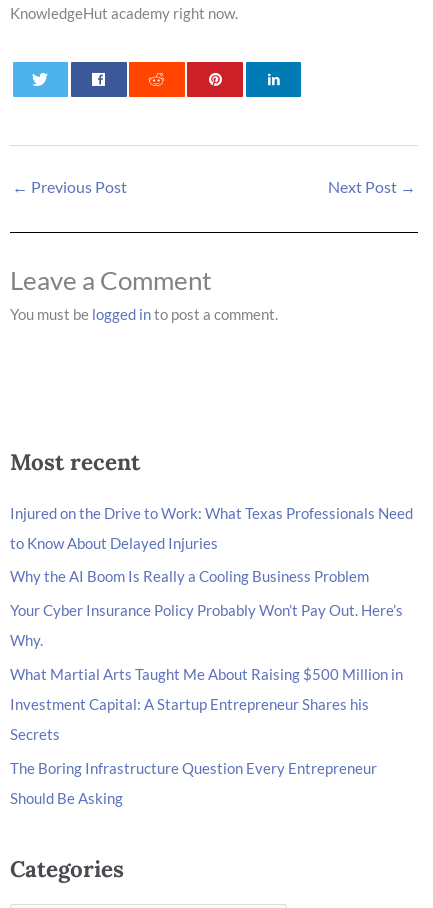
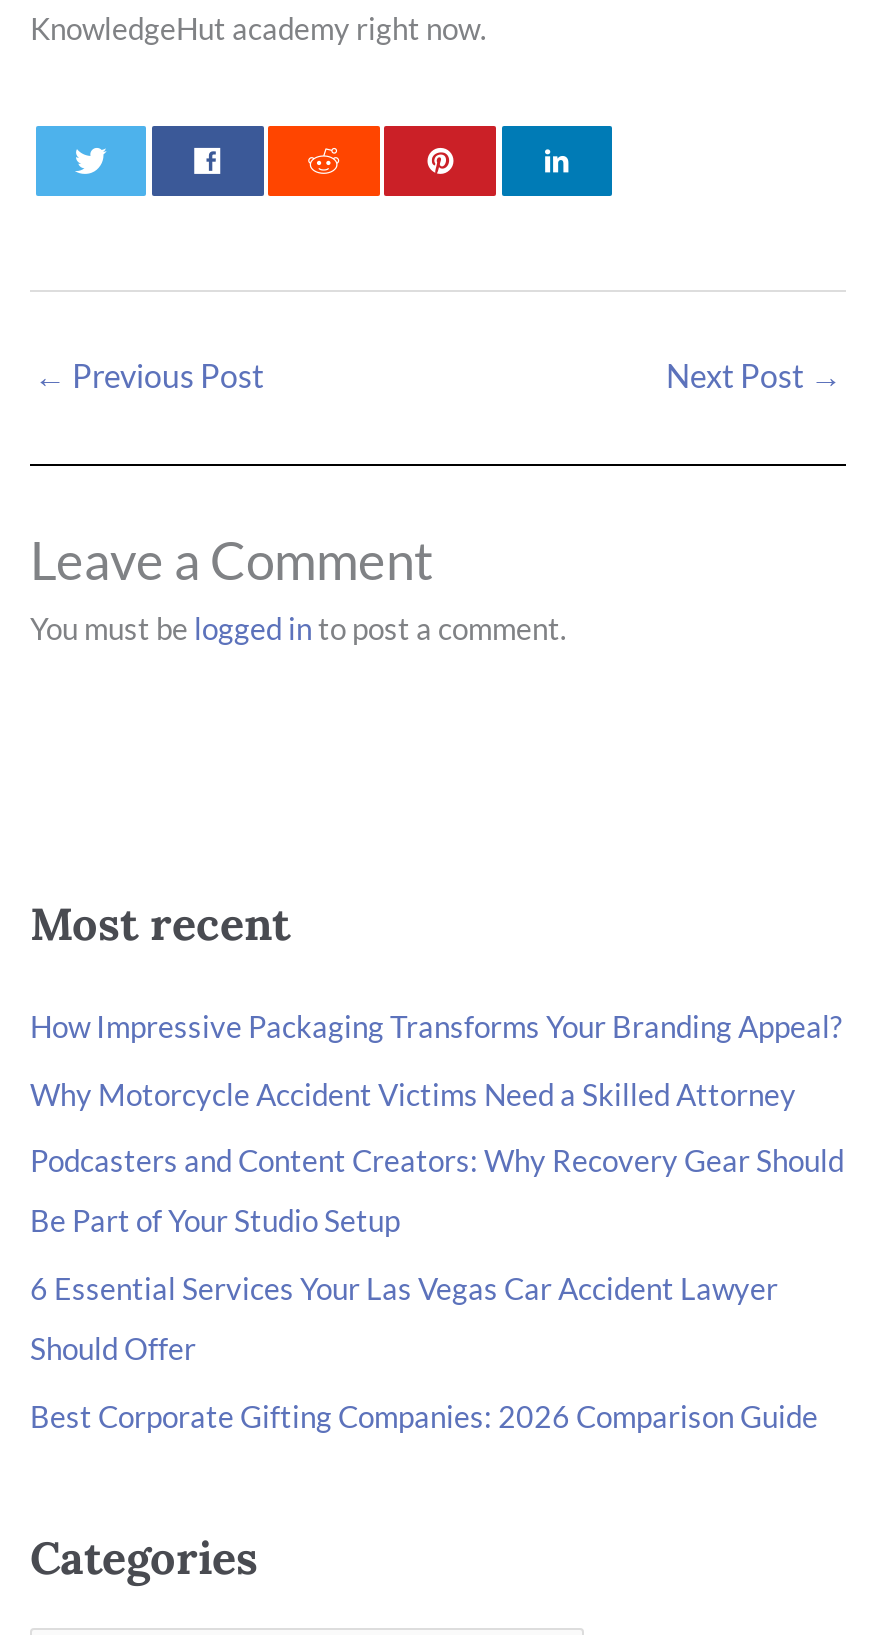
[10,504,413,807] Injured on the Drive to Work: What Texas Professionals Need | to Know About Delayed Injuries | Why the AI Boom Is Really a Cooling Business Problem | Your Cyber Insurance Policy Probably Won’t Pay Out. Here’s | Why. | What Martial Arts Taught Me About Raising $500 Million in | Investment Capital: A Startup Entrepreneur Shares his | Secrets | The Boring Infrastructure Question Every Entrepreneur | Should Be Asking -> [30,1007,844,1433] How Impressive Packaging Transforms Your Branding Appeal? | Why Motorcycle Accident Victims Need a Skilled Attorney | Podcasters and Content Creators: Why Recovery Gear Should | Be Part of Your Studio Setup | 6 Essential Services Your Las Vegas Car Accident Lawyer | Should Offer | Best Corporate Gifting Companies: 2026 Comparison Guide

